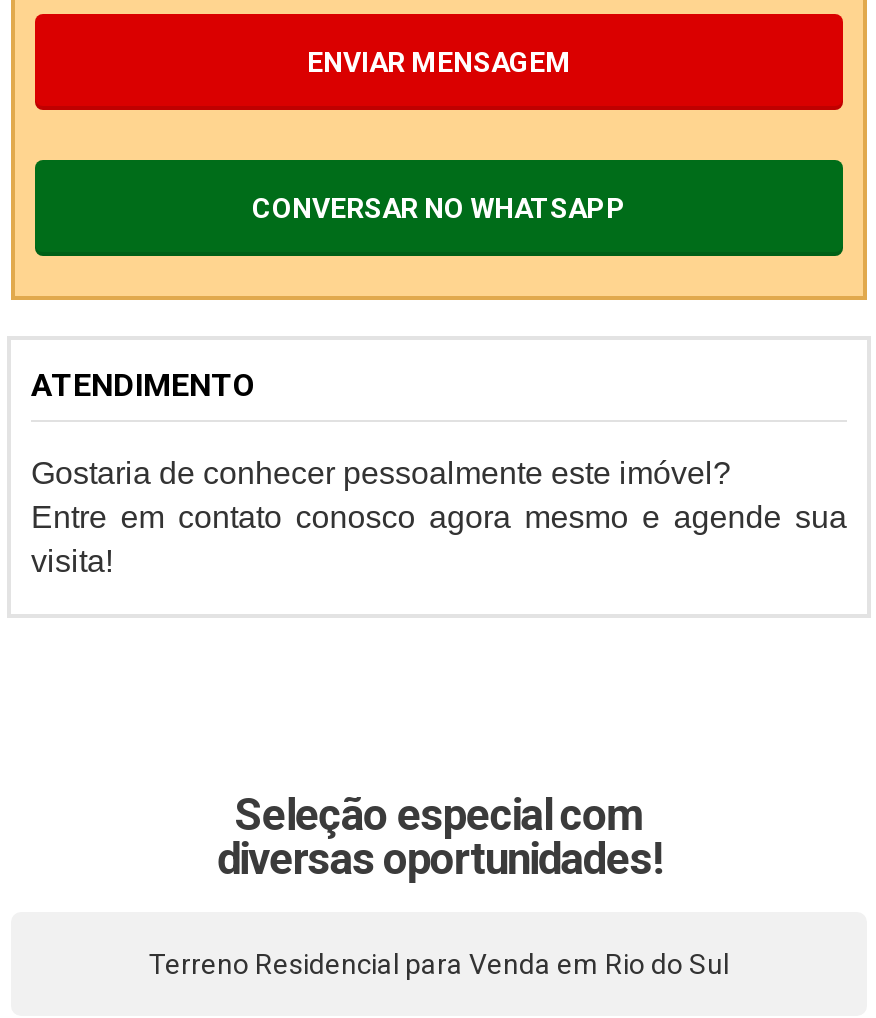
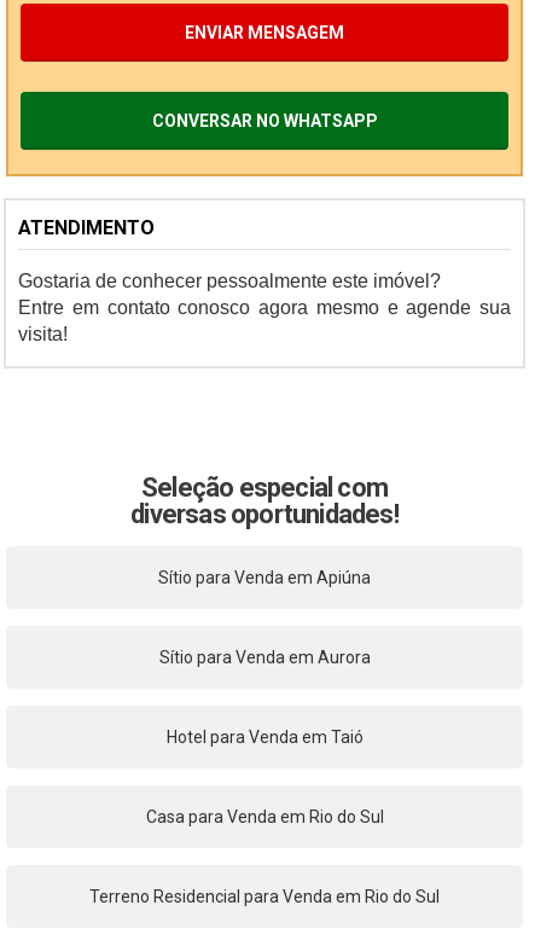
none -> [146,808,383,827] Casa para Venda em Rio do Sul
none -> [158,568,371,588] Sítio para Venda em Apiúna
none -> [159,648,370,667] Sítio para Venda em Aurora
none -> [166,728,363,747] Hotel para Venda em Taió

